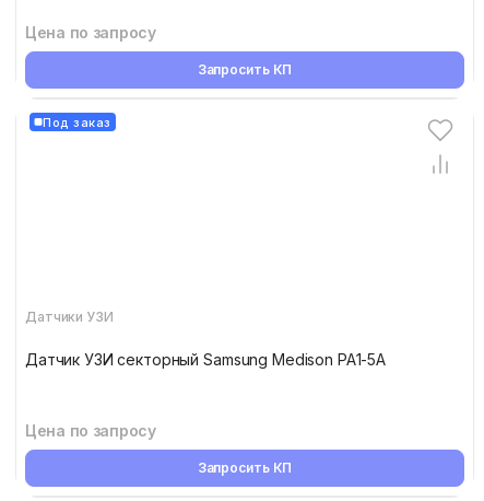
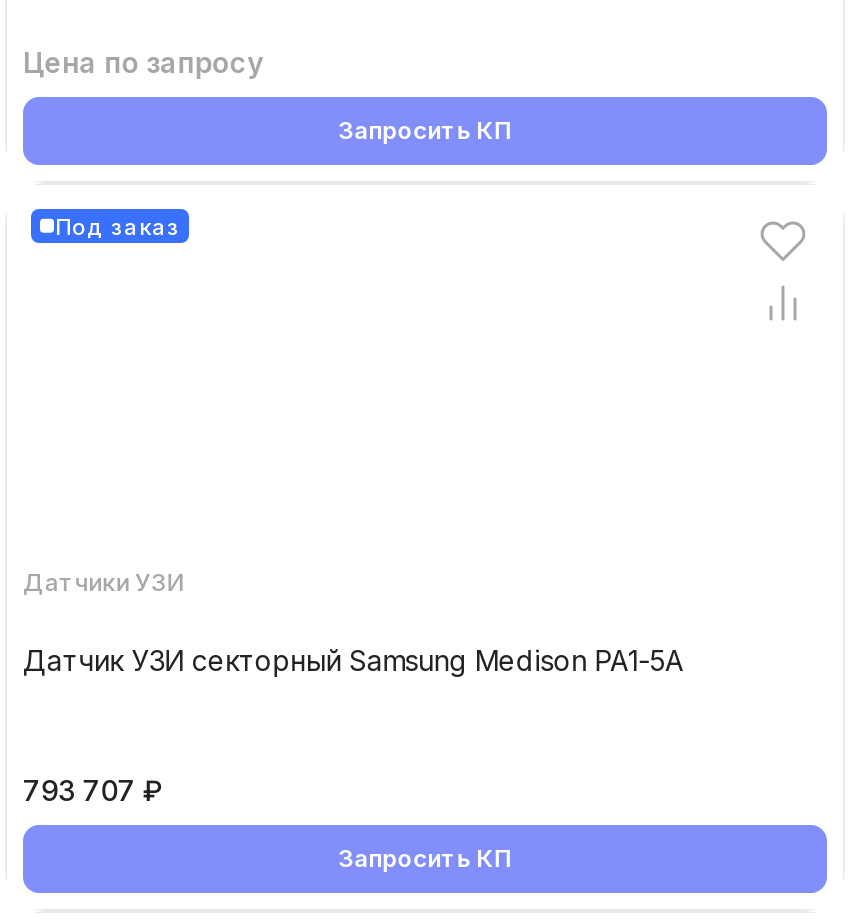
[25,421,156,440] Цена по запросу -> [23,773,162,807] 793 707 ₽

